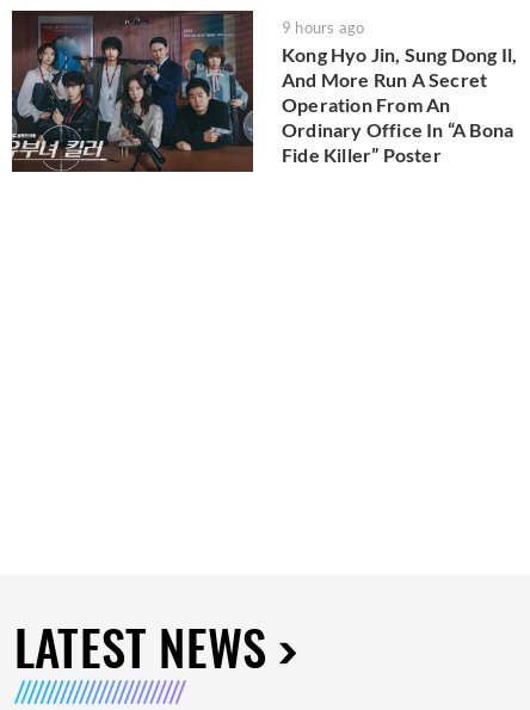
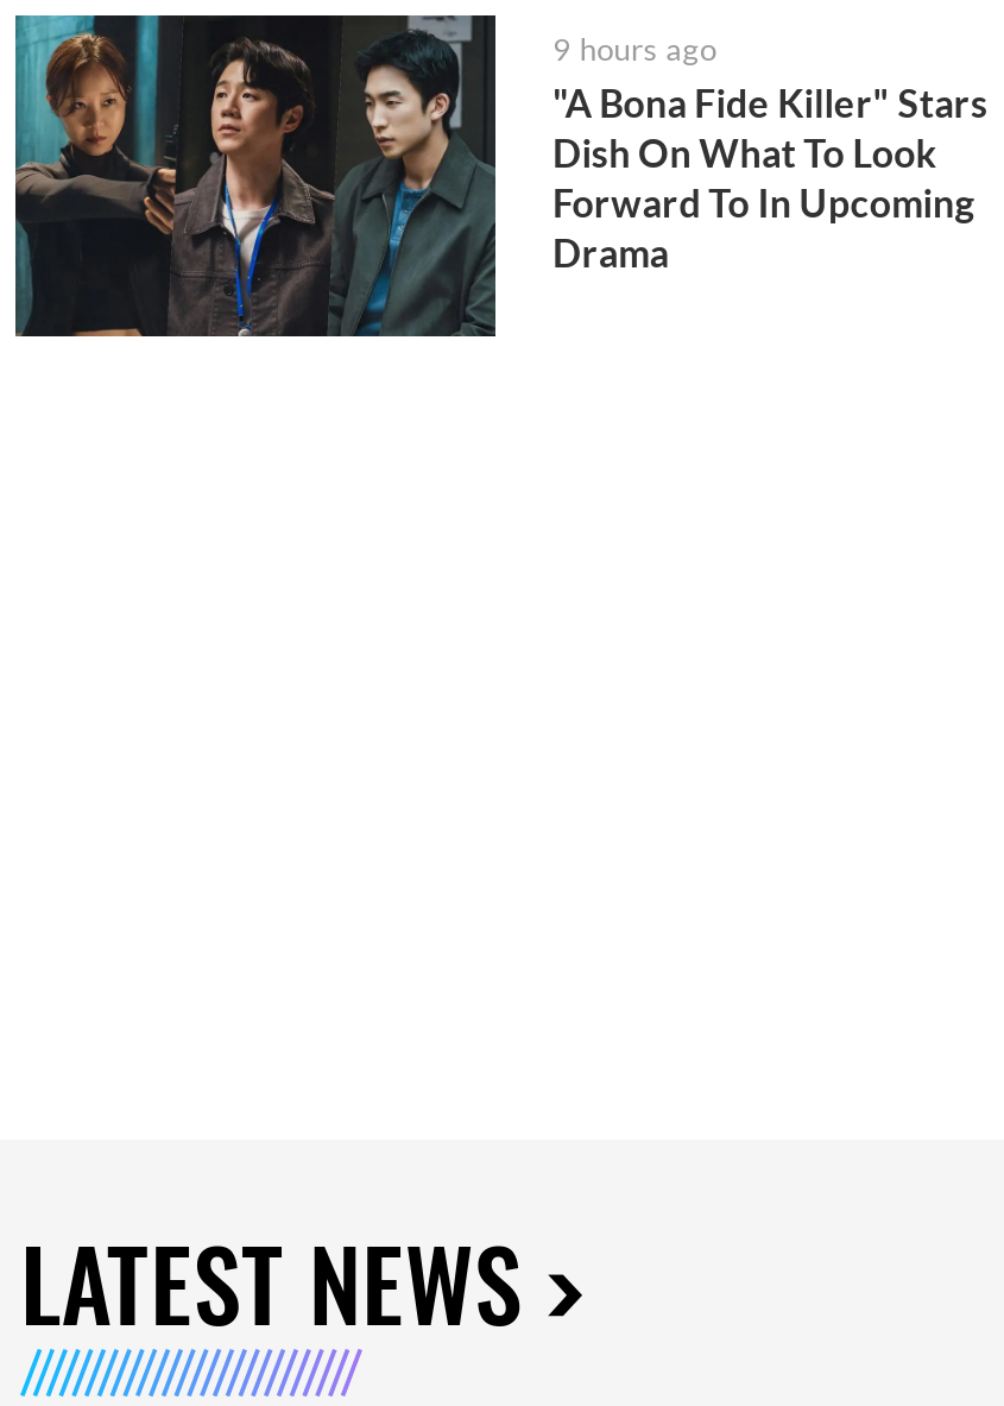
[11,10,517,172] [image] | Kong Hyo Jin, Sung Dong Il, | And More Run A Secret | Operation From An | Ordinary Office In “A Bona | Fide Killer” Poster -> [13,13,988,336] [image] | "A Bona Fide Killer" Stars | Dish On What To Look | Forward To In Upcoming | Drama

